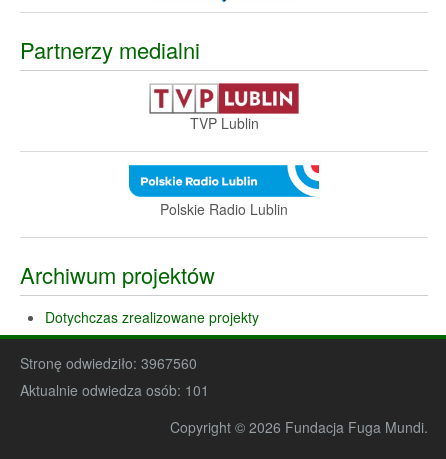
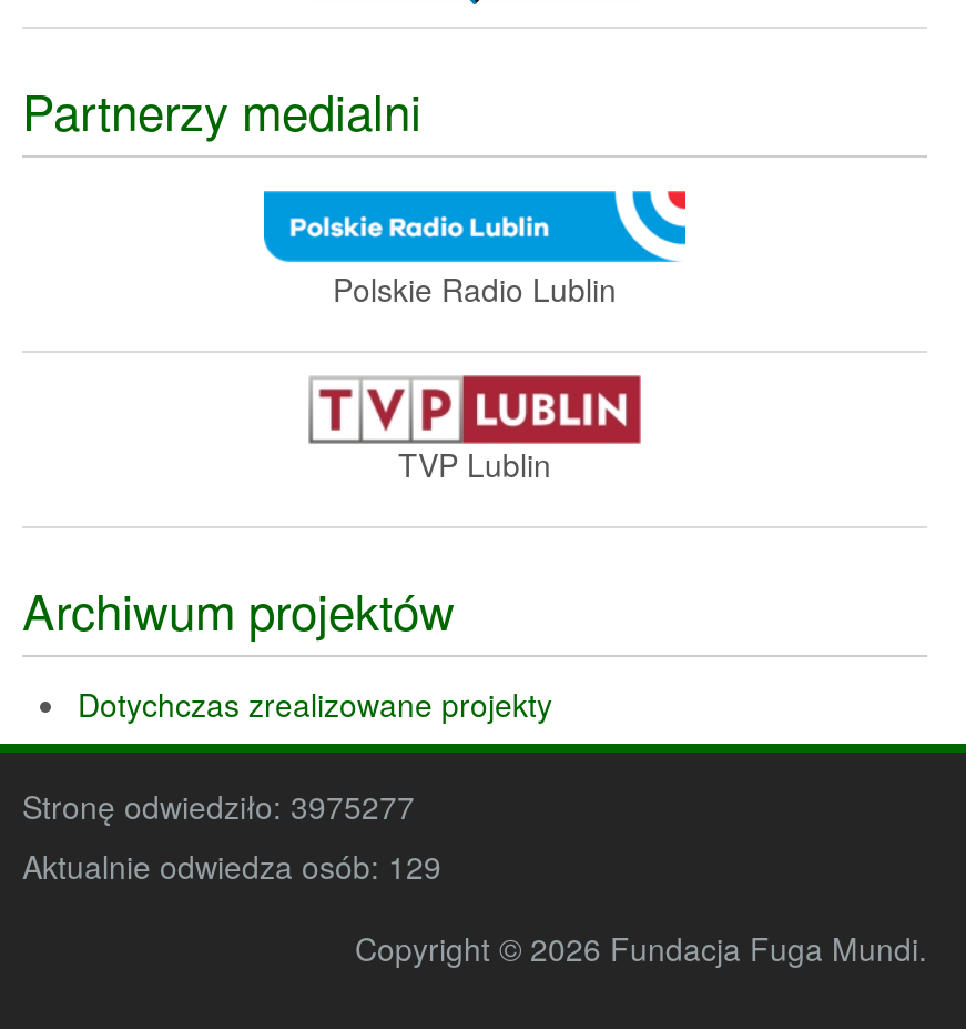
moved [189,112,258,132] -> [398,441,551,486]: TVP Lublin
moved [128,164,320,219] -> [262,184,688,311]: [image] | Polskie Radio Lublin
[20,353,197,373] Stronę odwiedziło: 3967560 -> [22,783,415,828] Stronę odwiedziło: 3975277
[20,380,209,400] Aktualnie odwiedza osób: 101 -> [22,843,441,888] Aktualnie odwiedza osób: 129

